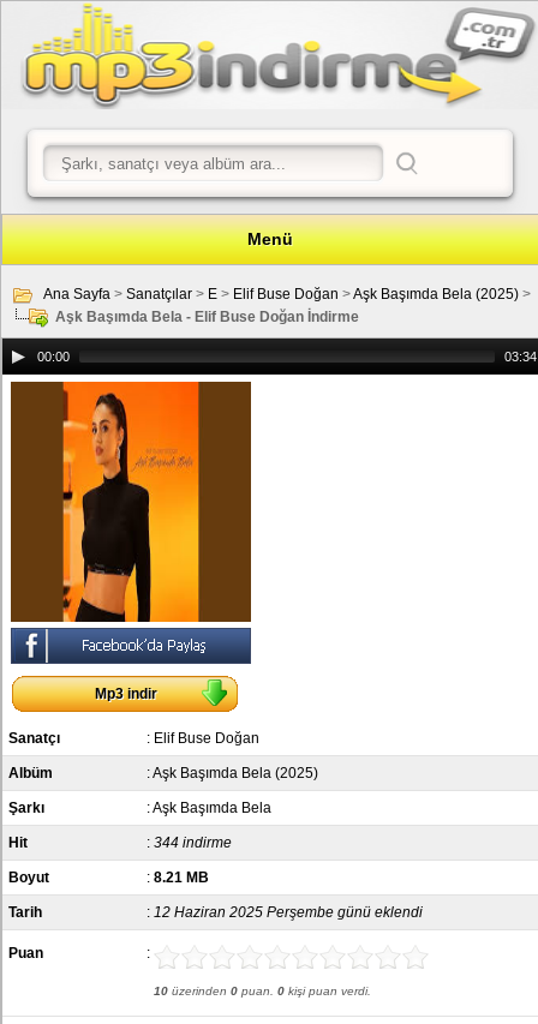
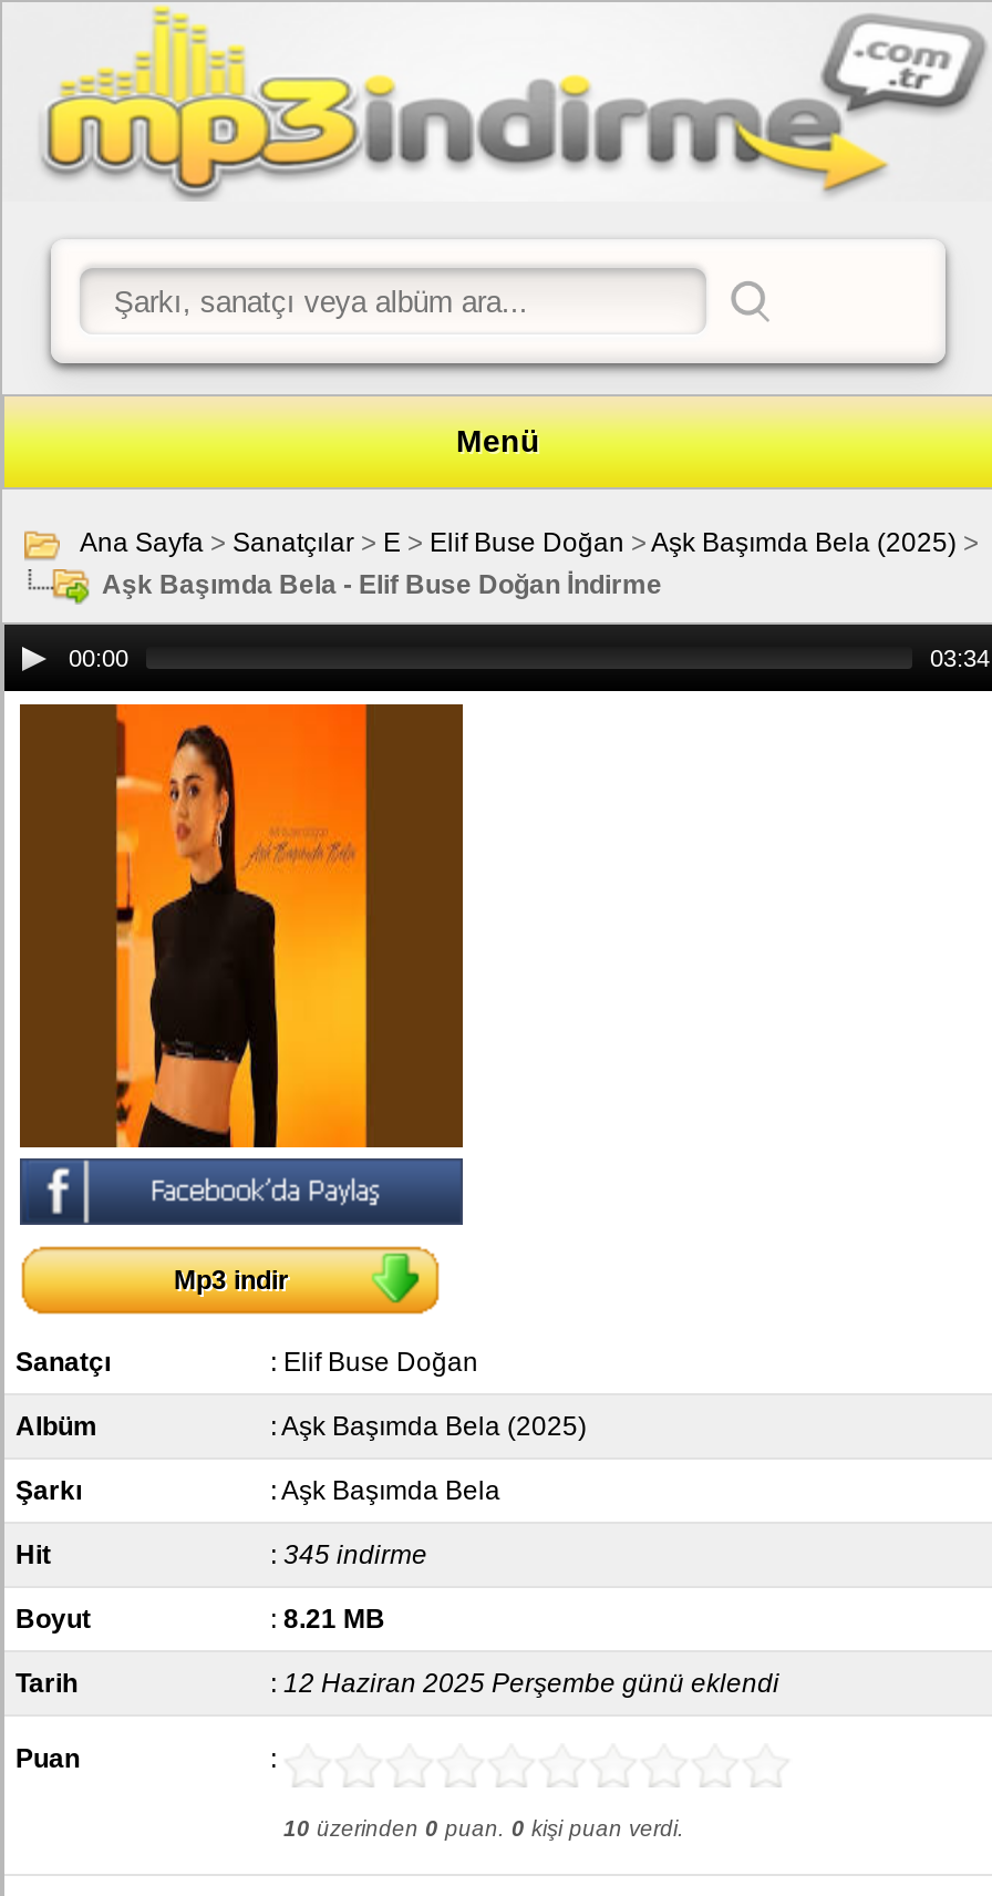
[147,834,232,851] : 344 indirme -> [270,1539,427,1570] : 345 indirme

